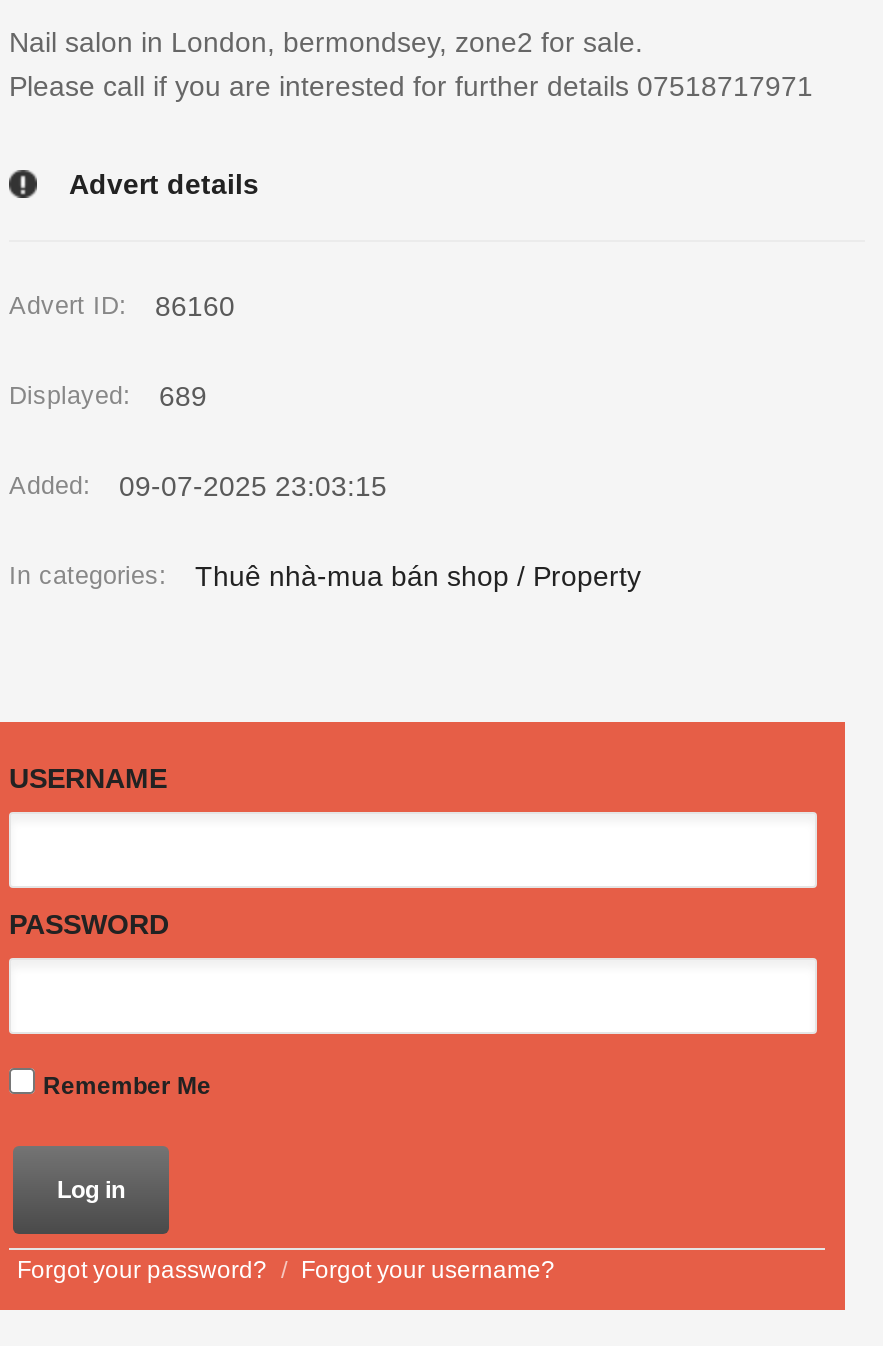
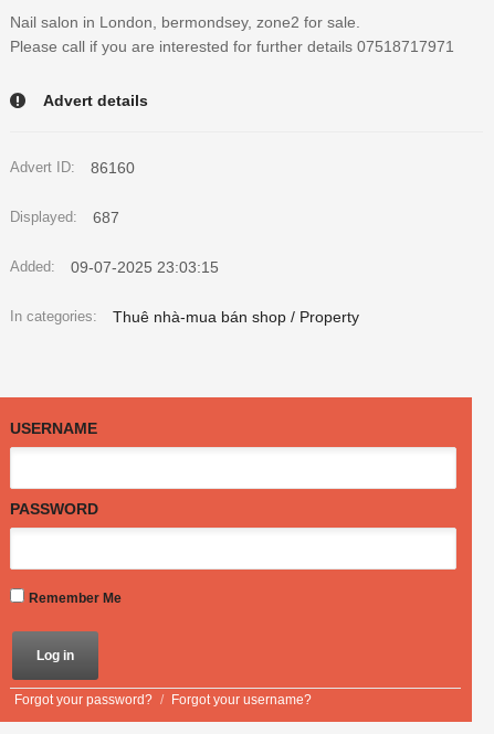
[9,380,207,412] Displayed: 689 -> [10,209,119,226] Displayed: 687

